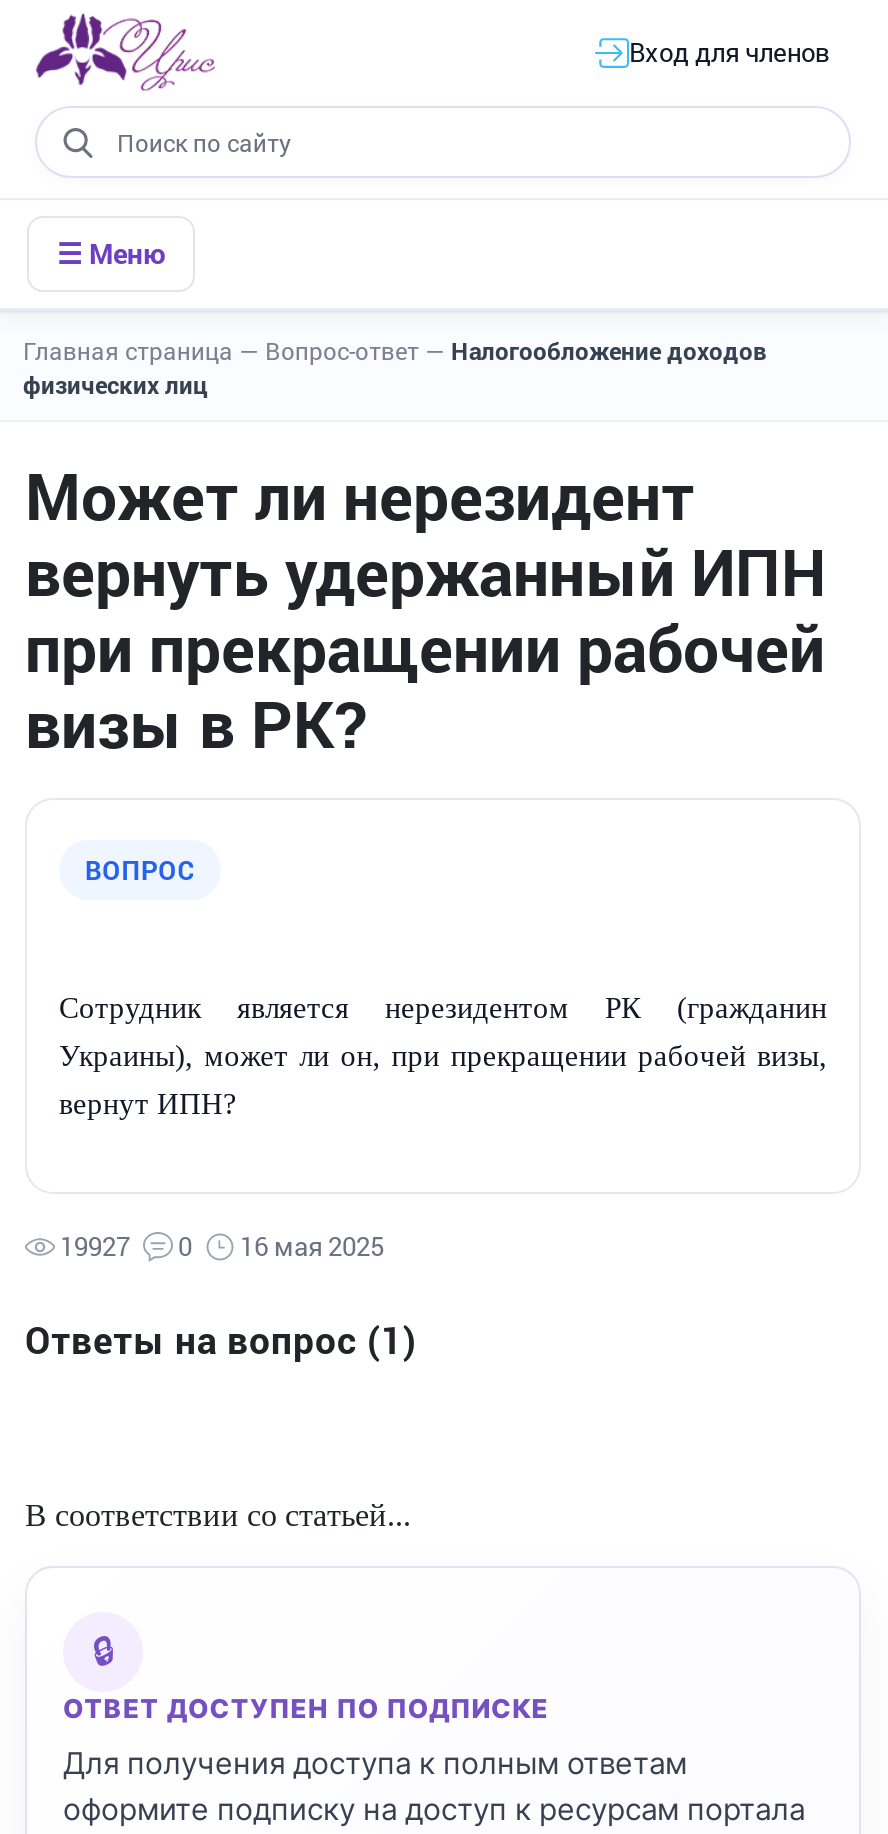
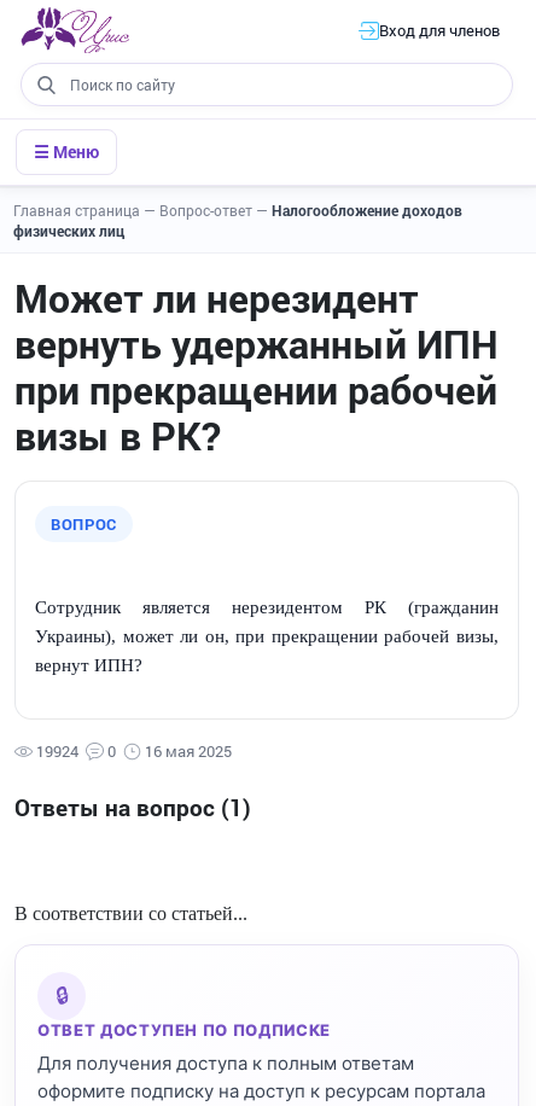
[60,1228,384,1264] 19927 0 16 мая 2025 -> [36,740,231,762] 19924 0 16 мая 2025

